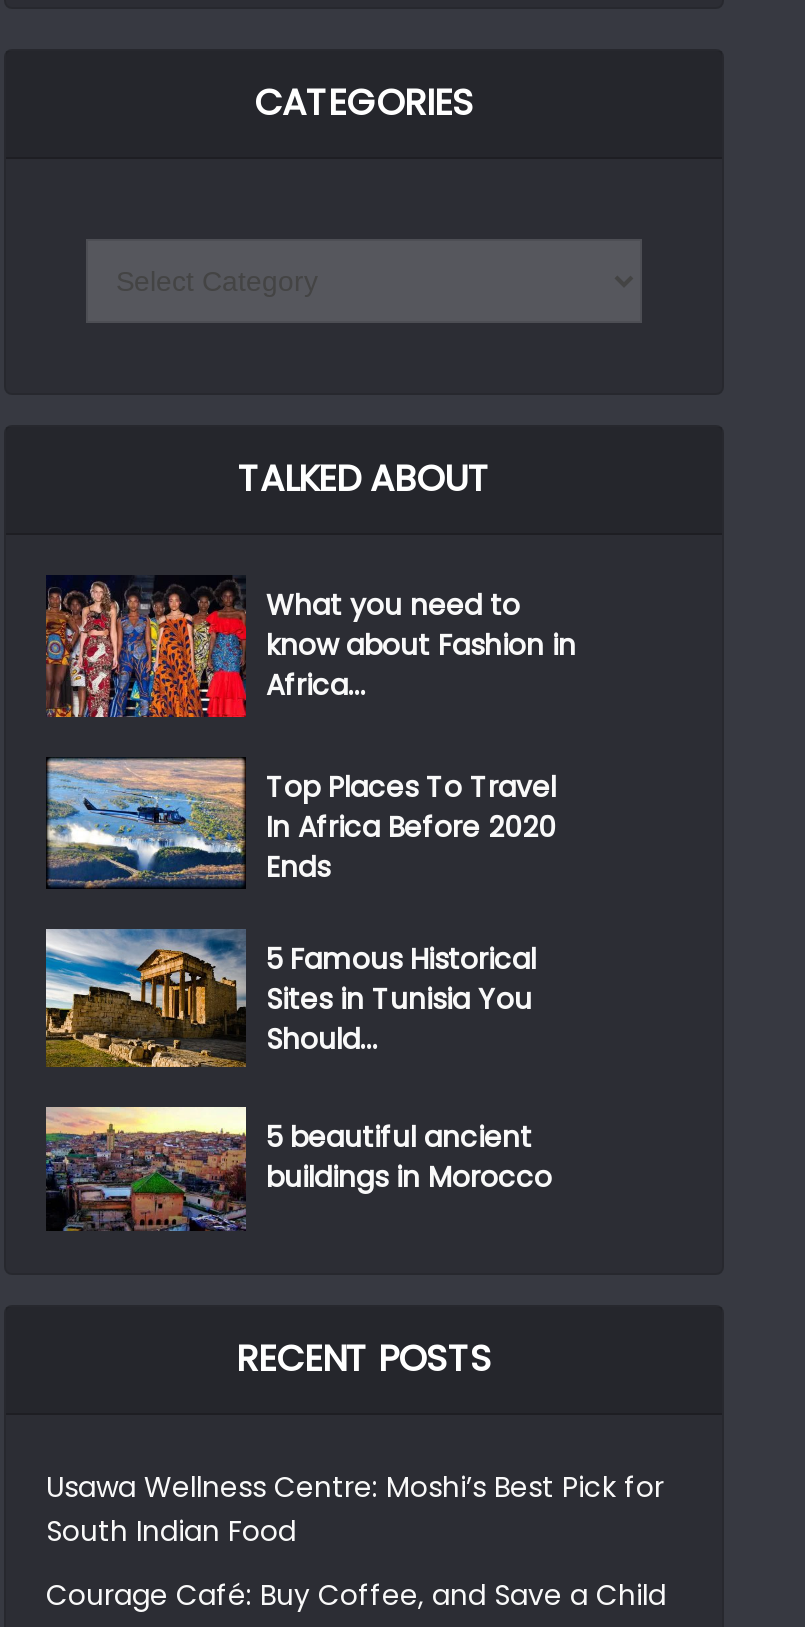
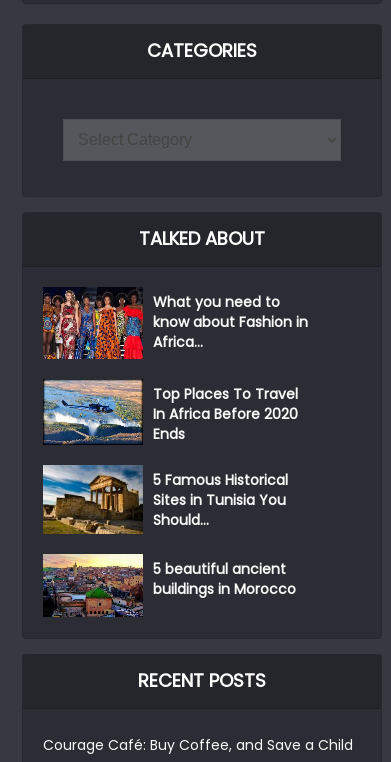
[46,1467,664,1551] Usawa Wellness Centre: Moshi’s Best Pick for | South Indian Food -> none

